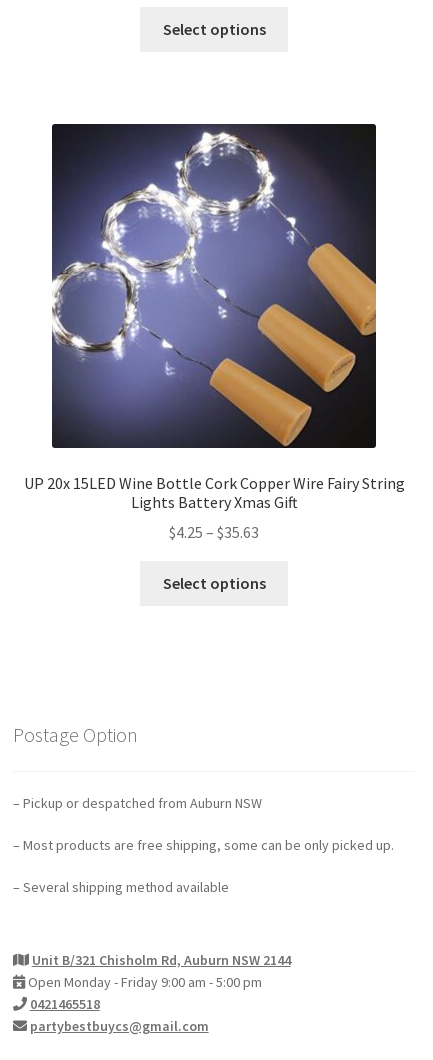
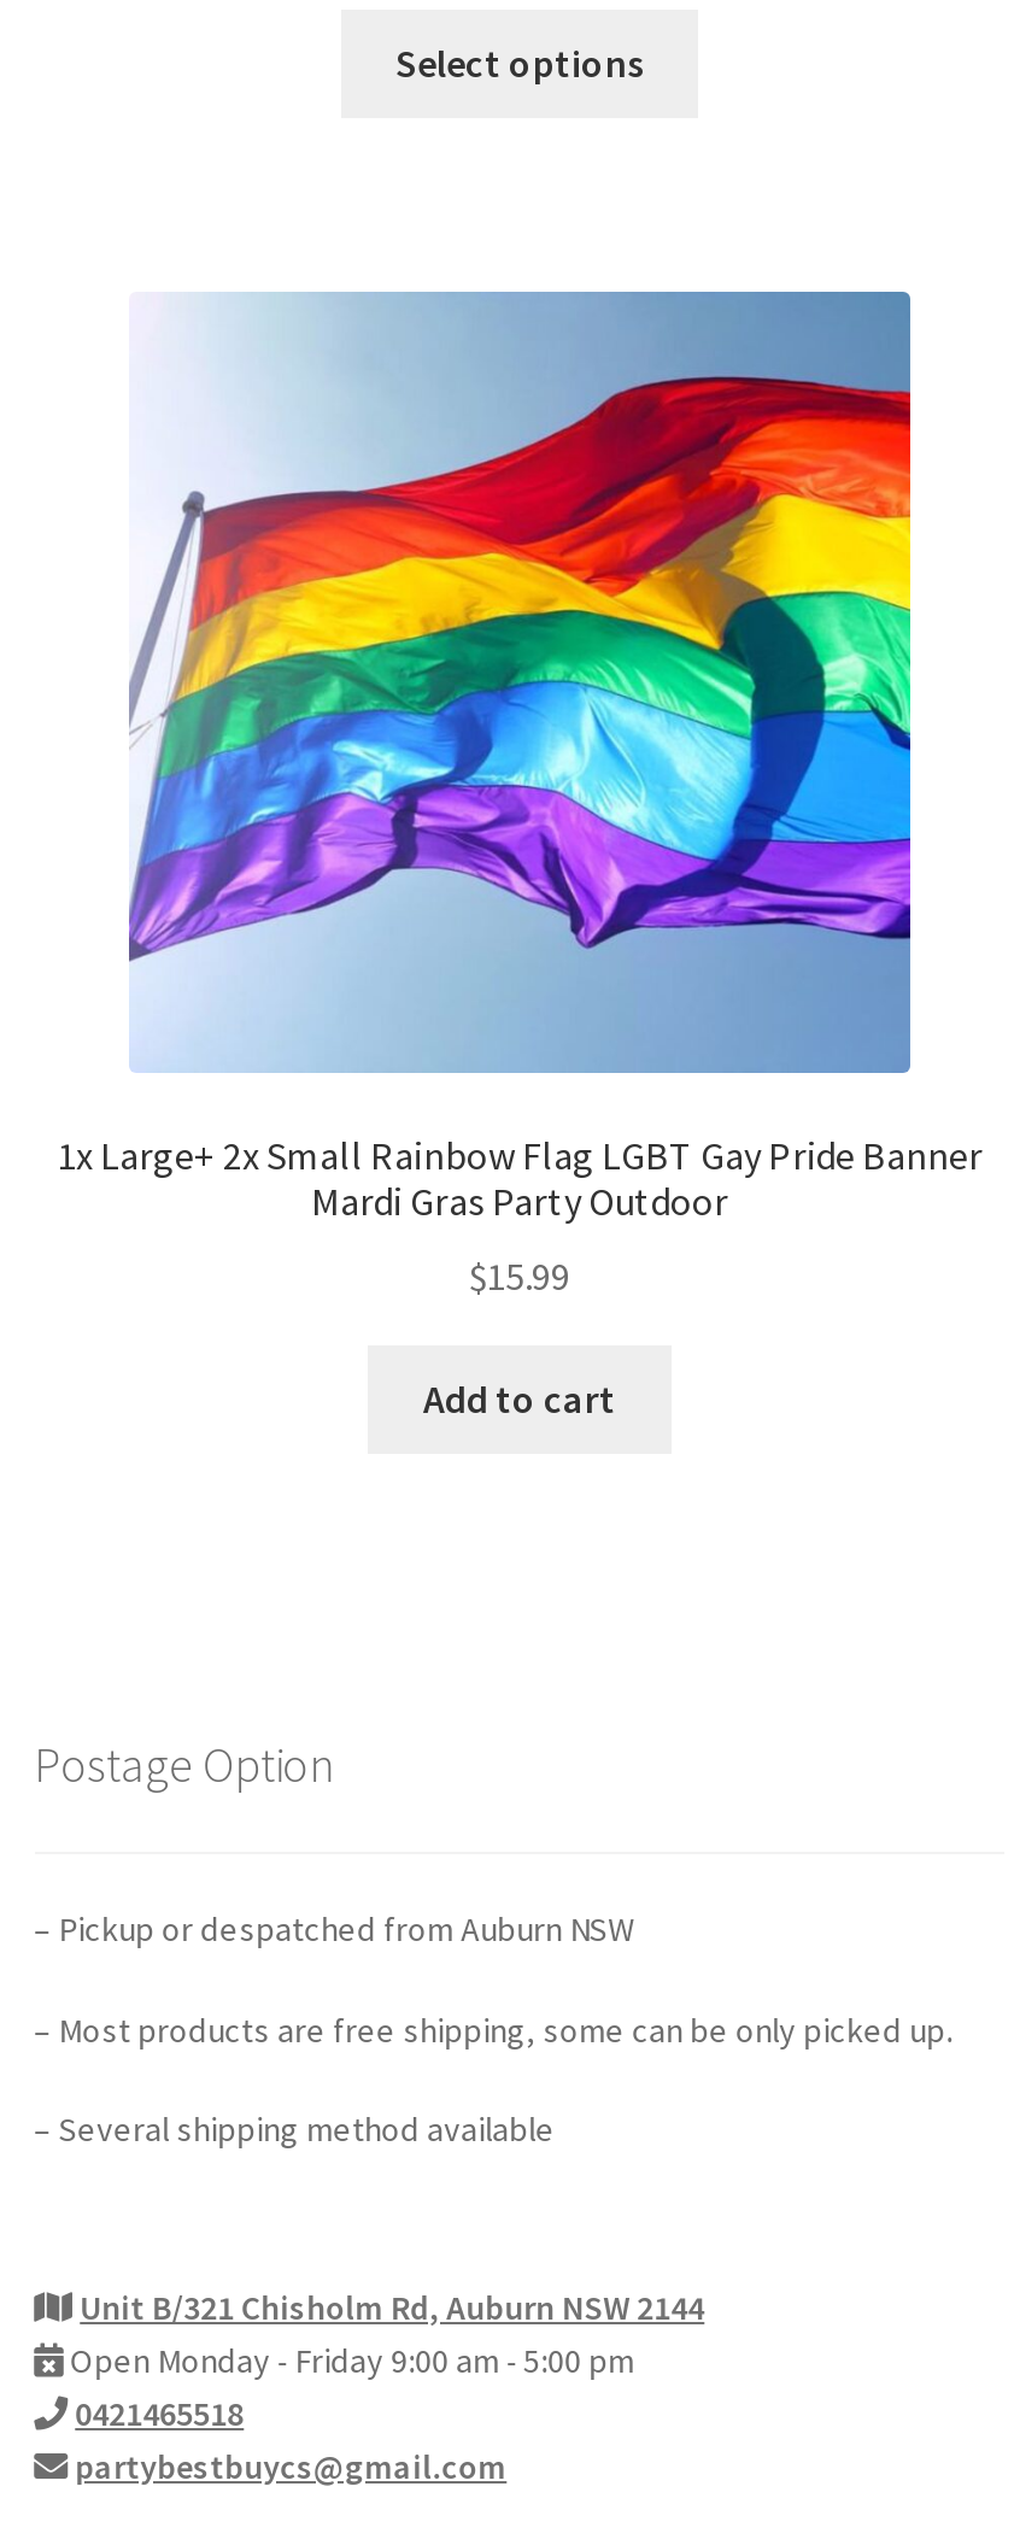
[23,123,404,512] [image] | UP 20x 15LED Wine Bottle Cork Copper Wire Fairy String | Lights Battery Xmas Gift -> [57,289,983,1226] [image] | 1x Large+ 2x Small Rainbow Flag LGBT Gay Pride Banner | Mardi Gras Party Outdoor
[169,522,259,542] $4.25 – $35.63 -> [469,1252,570,1300] $15.99
[162,573,265,593] Select options -> [423,1375,616,1423] Add to cart

